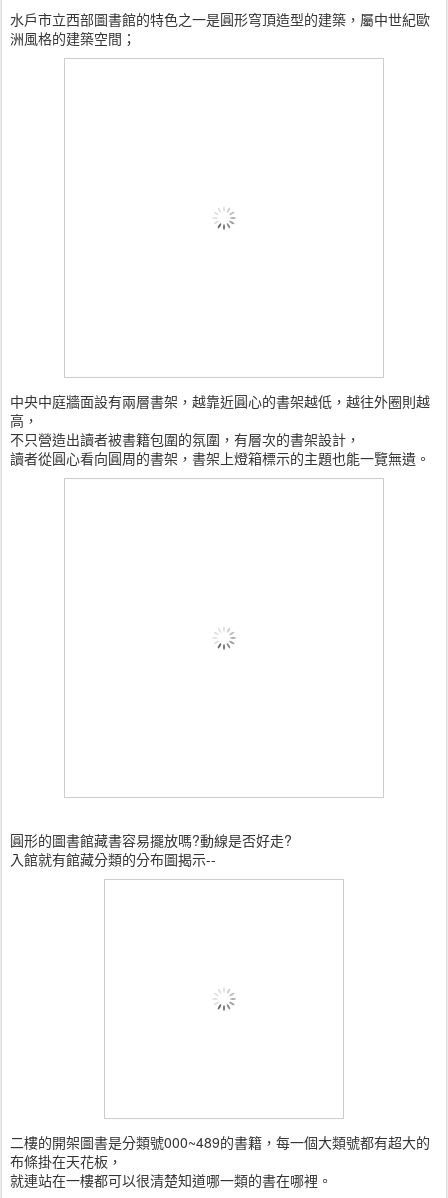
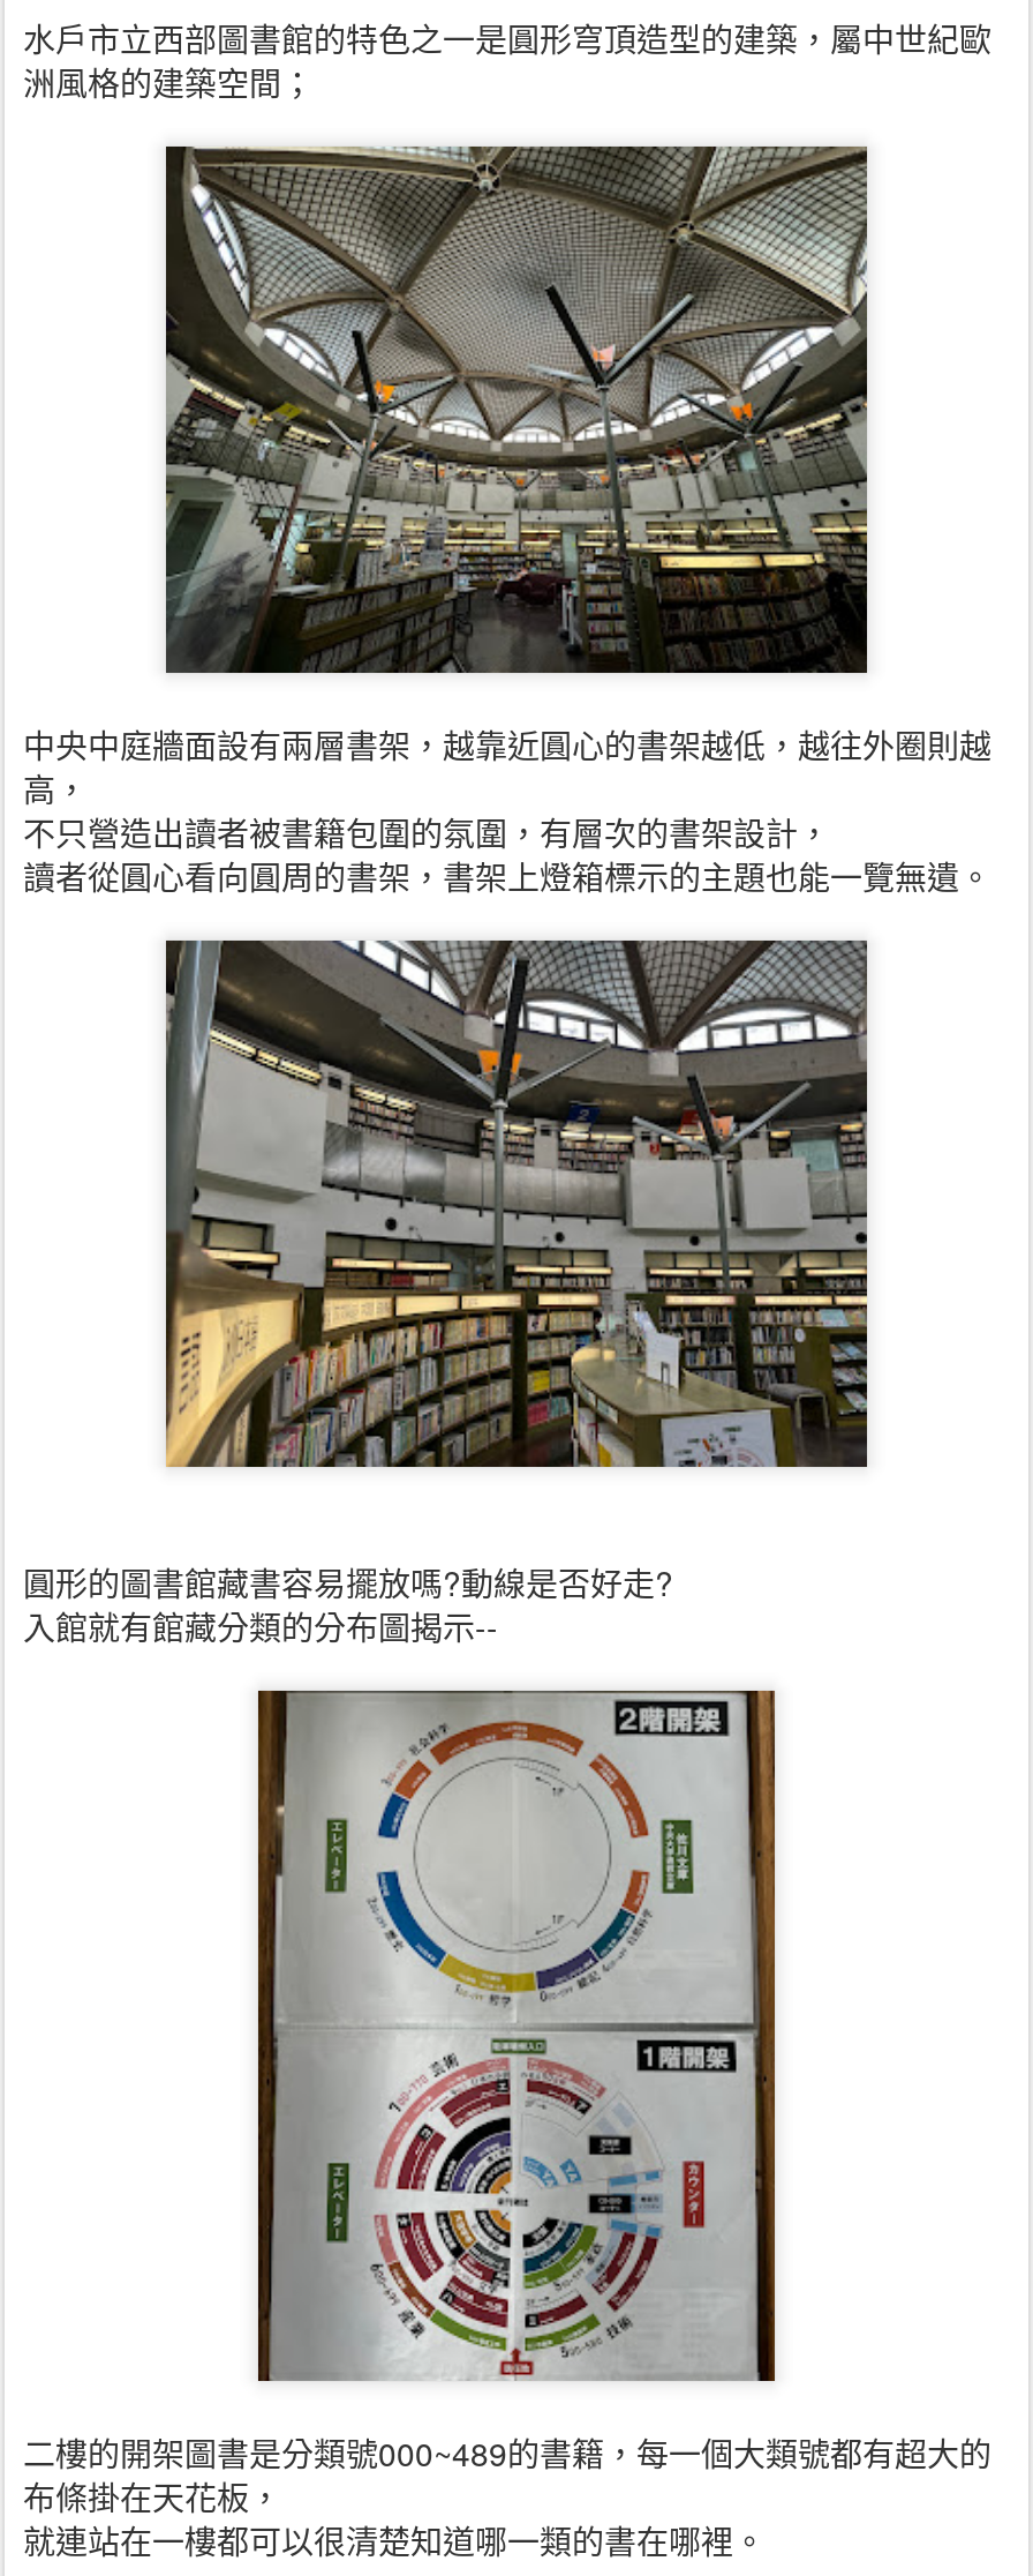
none -> [161,143,872,676] [image]
none -> [161,937,872,1470] [image]
moved [10,830,292,869] -> [23,1560,673,1650]: 圓形的圖書館藏書容易擺放嗎?動線是否好走? | 入館就有館藏分類的分布圖揭示--
none -> [254,1687,779,2382] [image]

